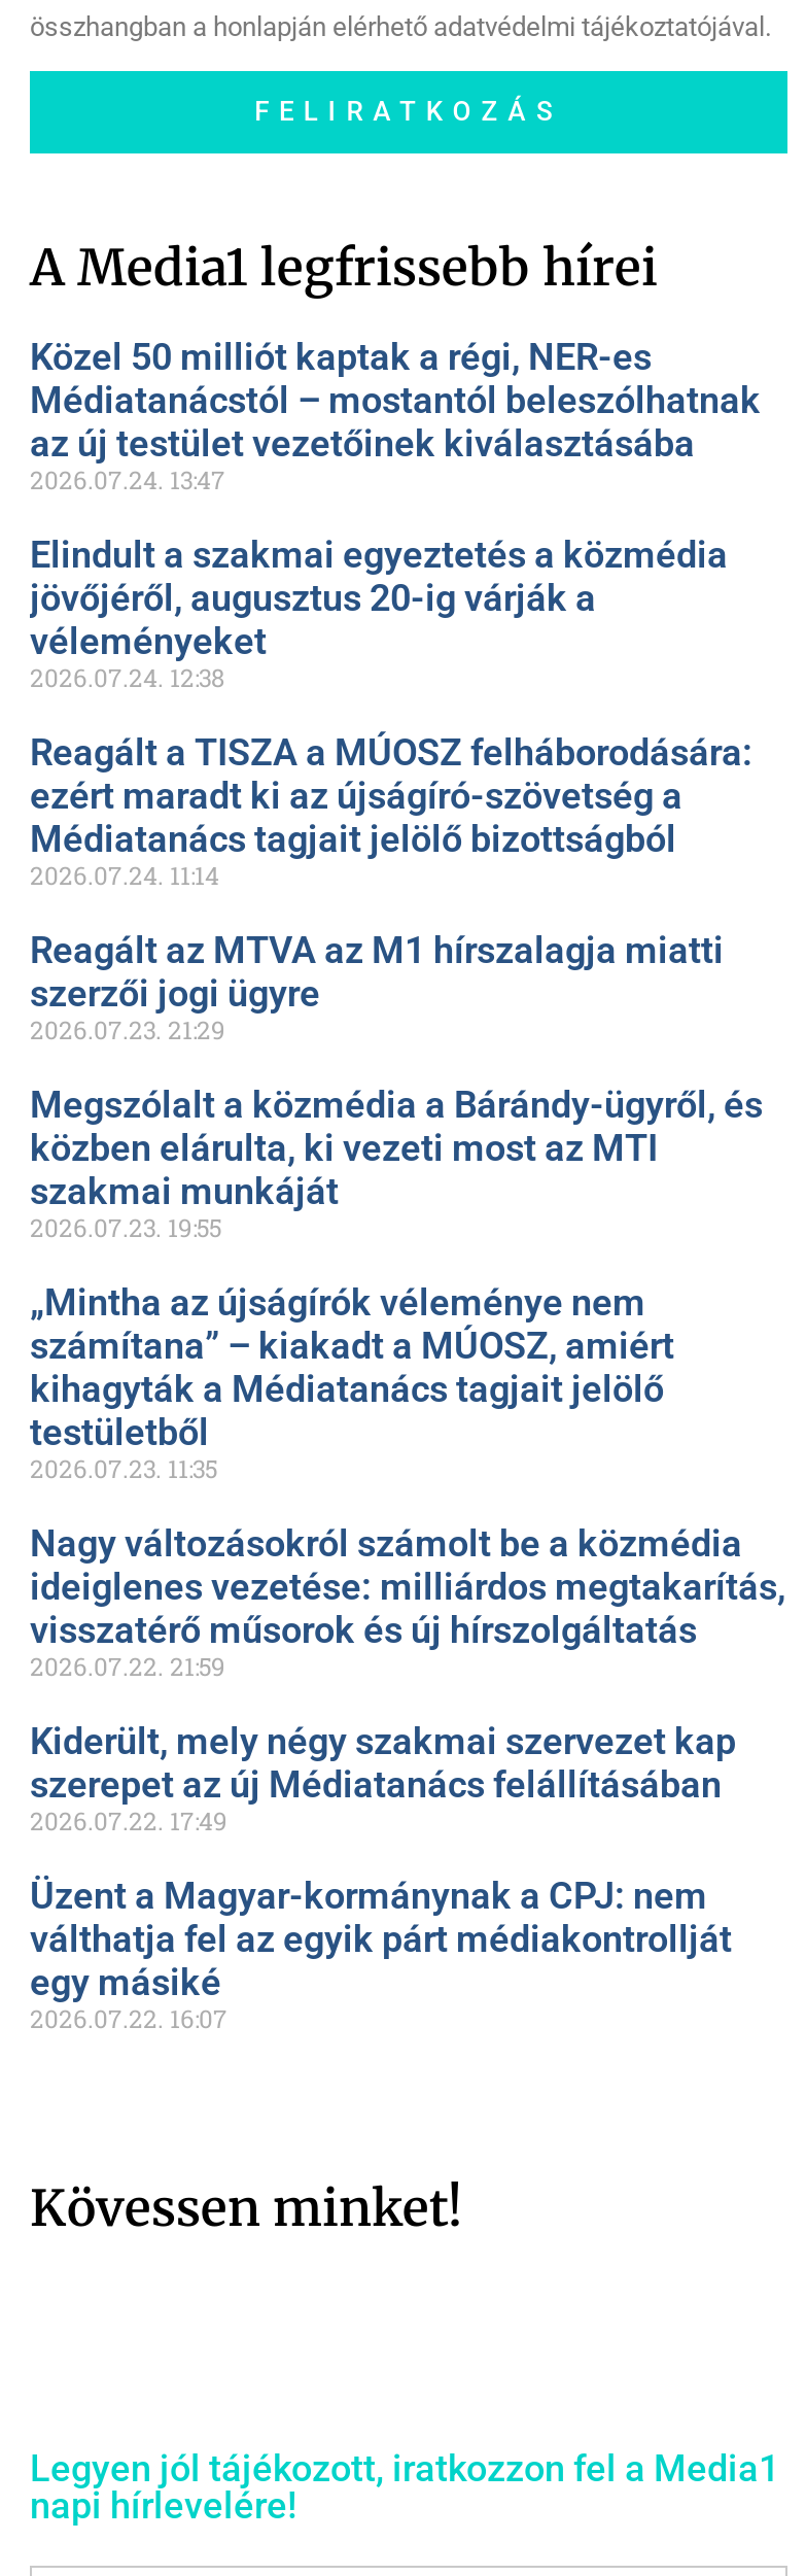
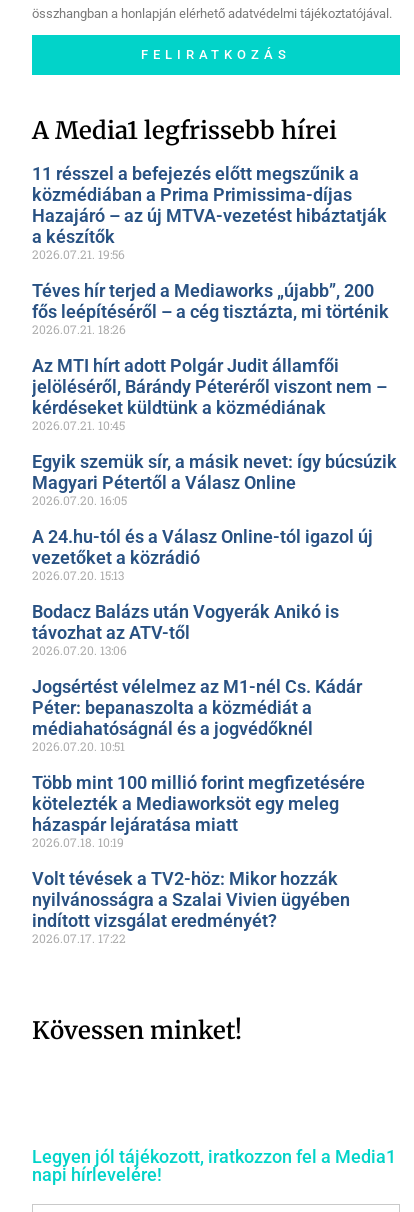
[30,334,761,495] Közel 50 milliót kaptak a régi, NER-es | Médiatanácstól – mostantól beleszólhatnak | az új testület vezetőinek kiválasztásába | 2026.07.24. 13:47 -> [32,163,387,262] 11 résszel a befejezés előtt megszűnik a | közmédiában a Prima Primissima-díjas | Hazajáró – az új MTVA-vezetést hibáztatják | a készítők | 2026.07.21. 19:56
[30,532,728,693] Elindult a szakmai egyeztetés a közmédia | jövőjéről, augusztus 20-ig várják a | véleményeket | 2026.07.24. 12:38 -> [32,280,389,337] Téves hír terjed a Mediaworks „újabb”, 200 | fős leépítéséről – a cég tisztázta, mi történik | 2026.07.21. 18:26
[30,730,752,891] Reagált a TISZA a MÚOSZ felháborodására: | ezért maradt ki az újságíró-szövetség a | Médiatanács tagjait jelölő bizottságból | 2026.07.24. 11:14 -> [32,355,387,433] Az MTI hírt adott Polgár Judit államfői | jelöléséről, Bárándy Péteréről viszont nem – | kérdéseket küldtünk a közmédiának | 2026.07.21. 10:45
[30,928,724,1045] Reagált az MTVA az M1 hírszalagja miatti | szerzői jogi ügyre | 2026.07.23.21:29 -> [32,451,397,508] Egyik szemük sír, a másik nevet: így búcsúzik | Magyari Pétertől a Válasz Online | 2026.07.20.16:05
[30,1082,763,1243] Megszólalt a közmédia a Bárándy-ügyről, és | közben elárulta, ki vezeti most az MTI | szakmai munkáját | 2026.07.23. 19:55 -> [32,526,373,583] A 24.hu-tól és a Válasz Online-tól igazol új | vezetőket a közrádió | 2026.07.20. 15:13
[30,1280,674,1484] „Mintha az újságírók véleménye nem | számítana” – kiakadt a MÚOSZ, amiért | kihagyták a Médiatanács tagjait jelölő | testületből | 2026.07.23. 11:35 -> [32,601,339,658] Bodacz Balázs után Vogyerák Anikó is | távozhat az ATV-től | 2026.07.20. 13:06
[30,1521,785,1682] Nagy változásokról számolt be a közmédia | ideiglenes vezetése: milliárdos megtakarítás, | visszatérő műsorok és új hírszolgáltatás | 2026.07.22. 21:59 -> [32,676,362,754] Jogsértést vélelmez az M1-nél Cs. Kádár | Péter: bepanaszolta a közmédiát a | médiahatóságnál és a jogvédőknél | 2026.07.20. 10:51
[30,1719,736,1836] Kiderült, mely négy szakmai szervezet kap | szerepet az új Médiatanács felállításában | 2026.07.22. 17:49 -> [32,772,365,850] Több mint 100 millió forint megfizetésére | kötelezték a Mediaworksöt egy meleg | házaspár lejáratása miatt | 2026.07.18. 10:19
[30,1873,732,2034] Üzent a Magyar-kormánynak a CPJ: nem | válthatja fel az egyik párt médiakontrollját | egy másiké | 2026.07.22. 16:07 -> [32,868,350,946] Volt tévések a TV2-höz: Mikor hozzák | nyilvánosságra a Szalai Vivien ügyében | indított vizsgálat eredményét? | 2026.07.17. 17:22

